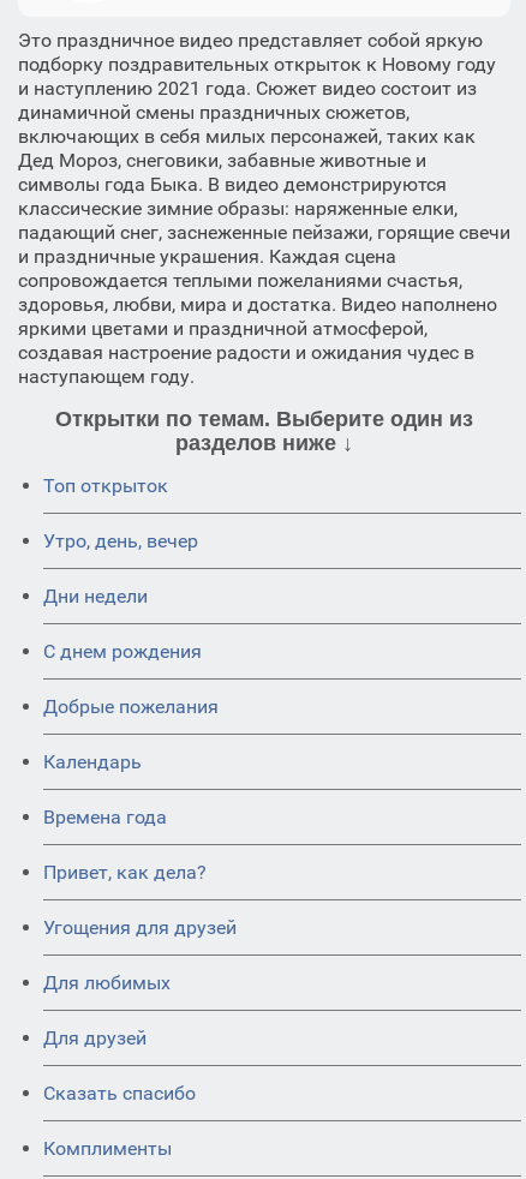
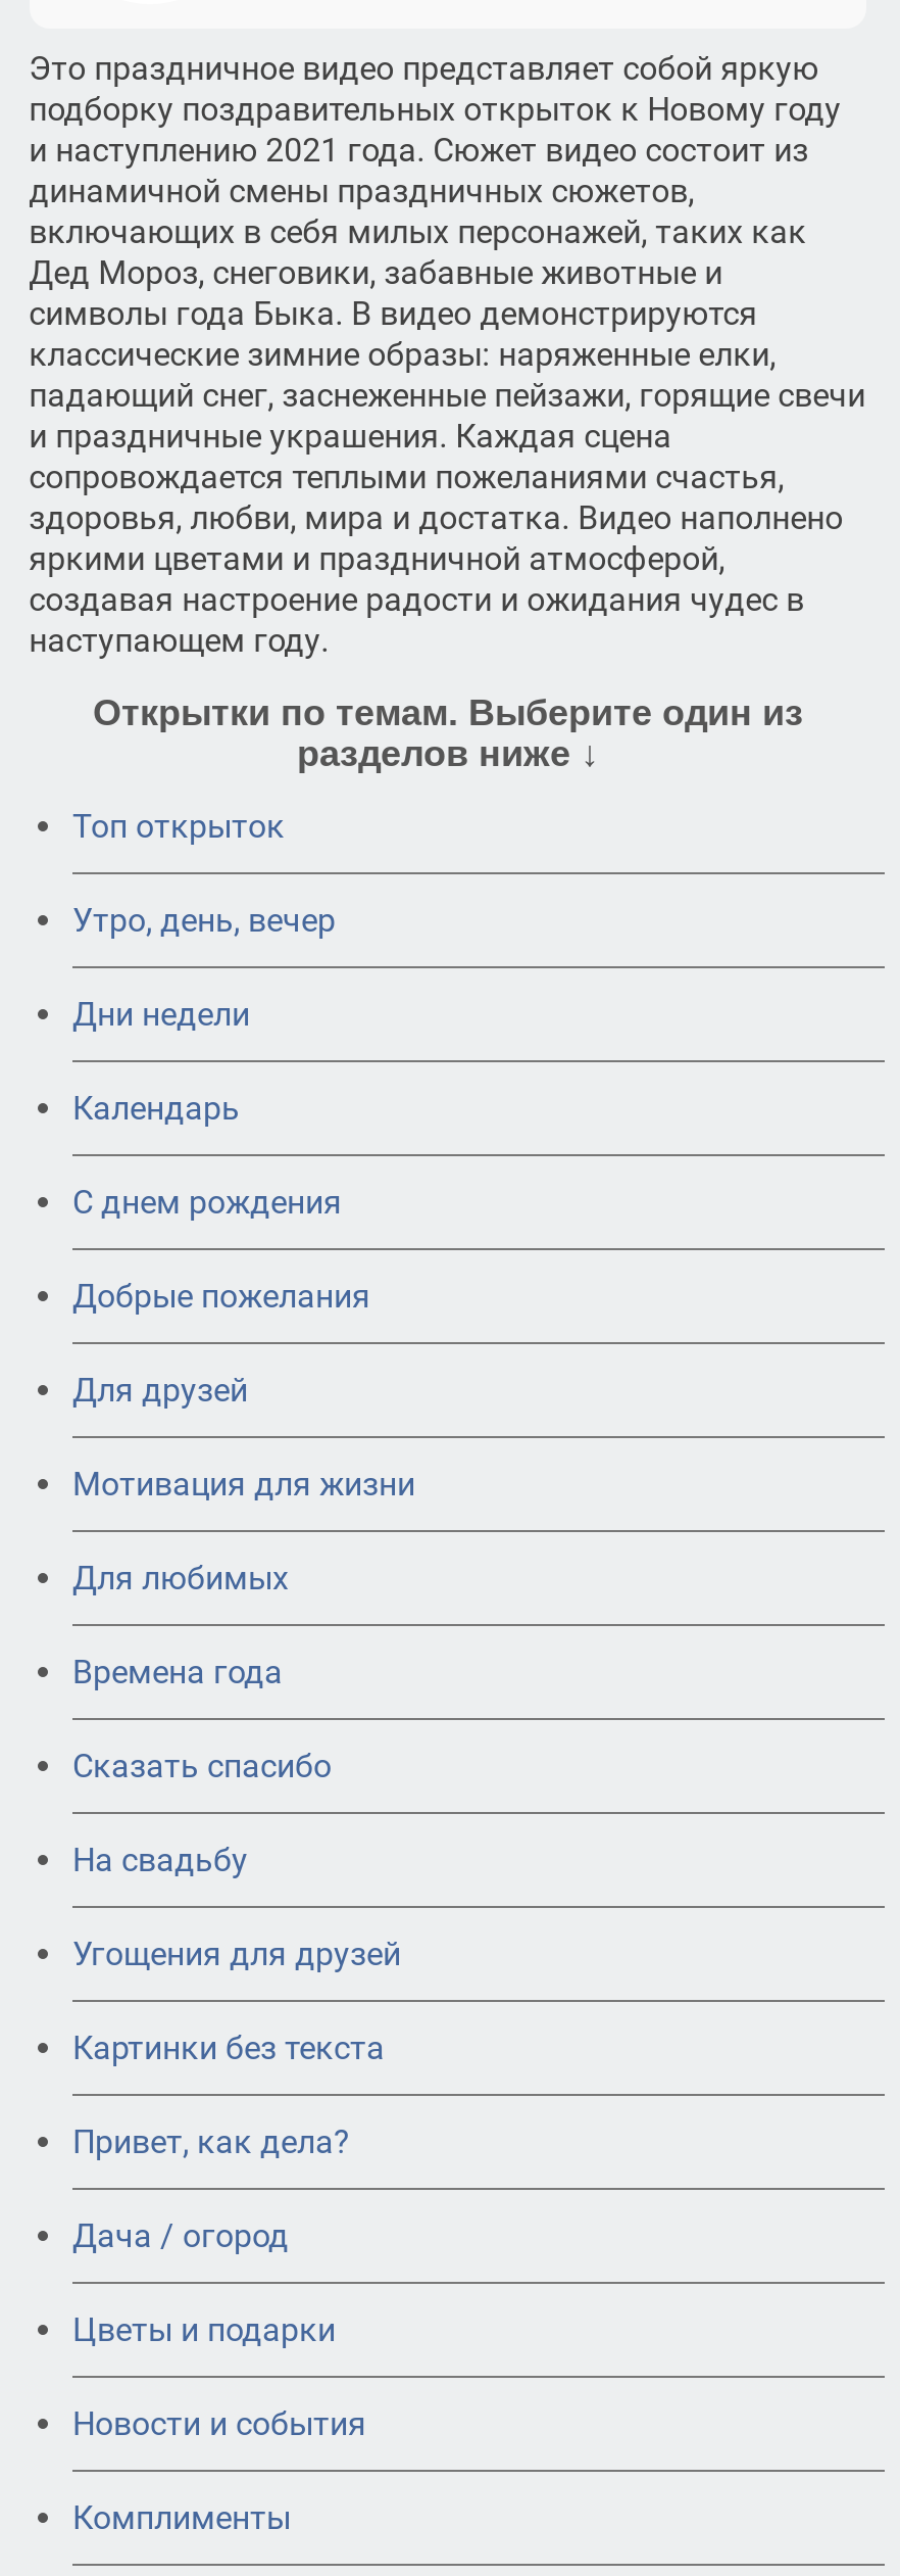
none -> [72,1465,415,1504] Мотивация для жизни
moved [43,750,142,773] -> [72,1089,240,1128]: Календарь
none -> [72,1841,385,2067] На свадьбу | Картинки без текста
moved [43,861,207,884] -> [72,2122,350,2161]: Привет, как дела?
none -> [72,2216,366,2443] Дача / огород | Цветы и подарки | Новости и события
moved [43,916,237,939] -> [72,1935,401,1973]: Угощения для друзей
moved [43,971,171,1049] -> [72,1371,289,1597]: Для любимых | Для друзей
moved [43,1082,196,1105] -> [72,1747,332,1785]: Сказать спасибо

